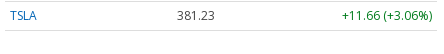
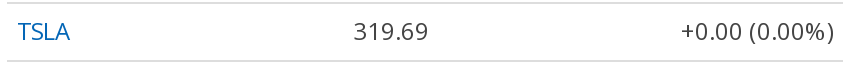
[177,7,432,24] 381.23 | +11.66 (+3.06%) -> [353,13,833,47] 319.69 | +0.00 (0.00%)

